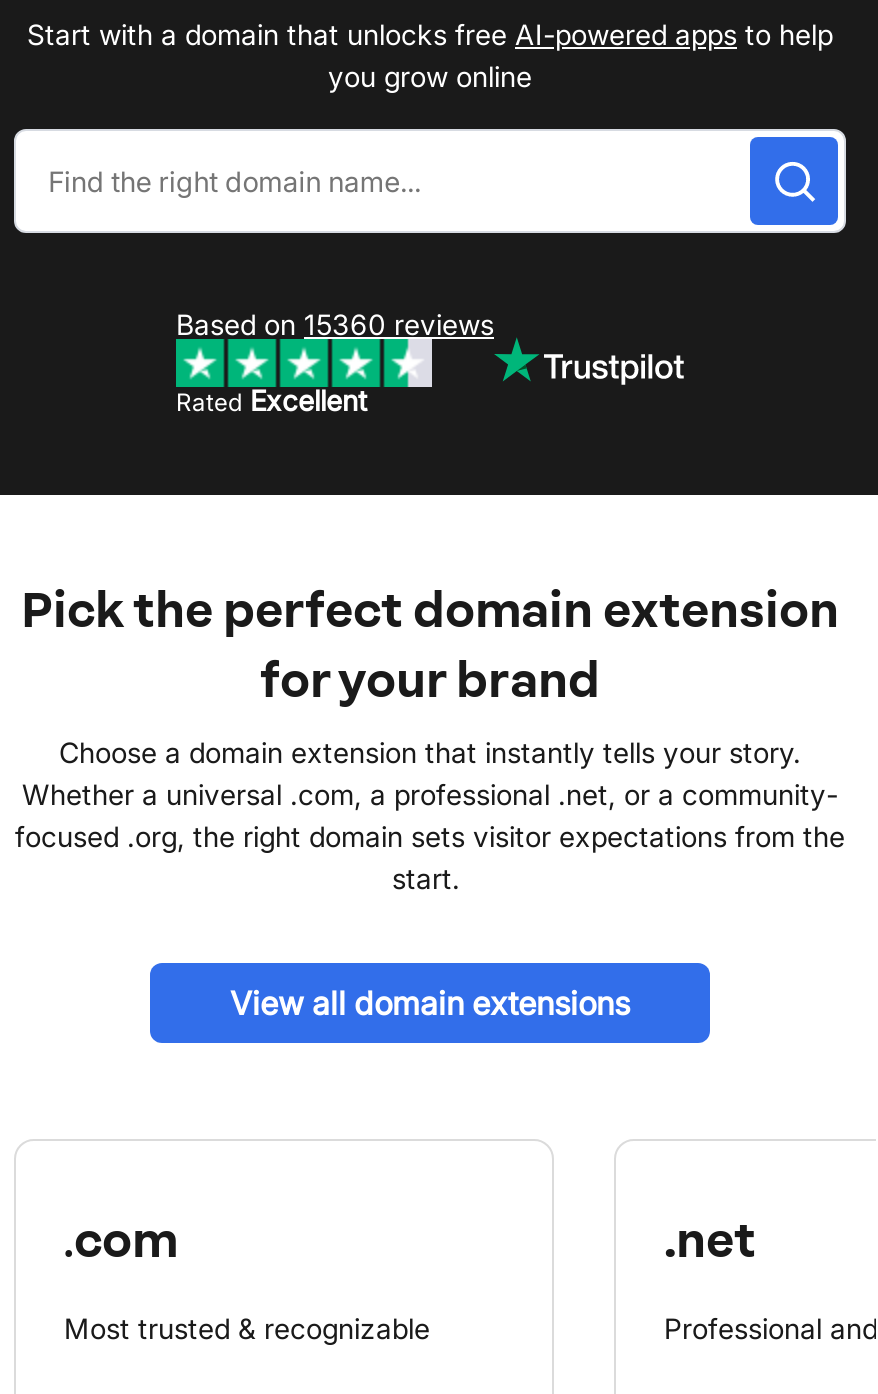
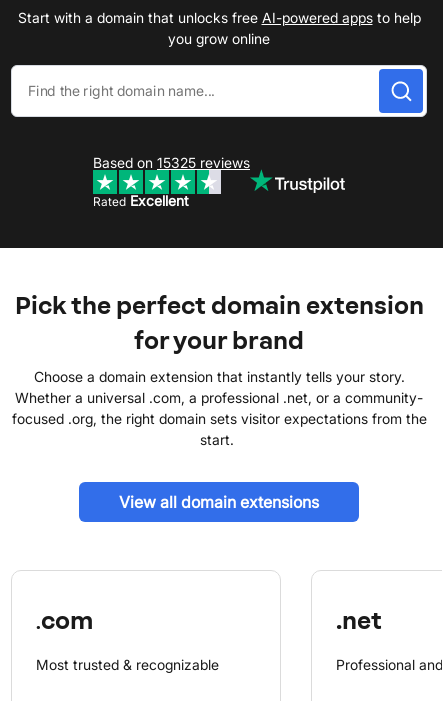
[176,307,494,341] Based on 15360 reviews -> [93,154,250,171] Based on 15325 reviews

